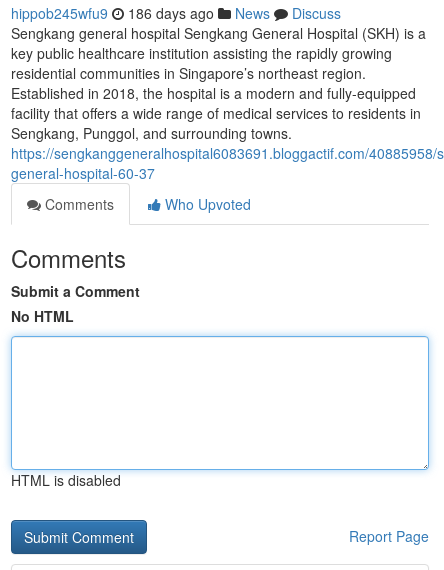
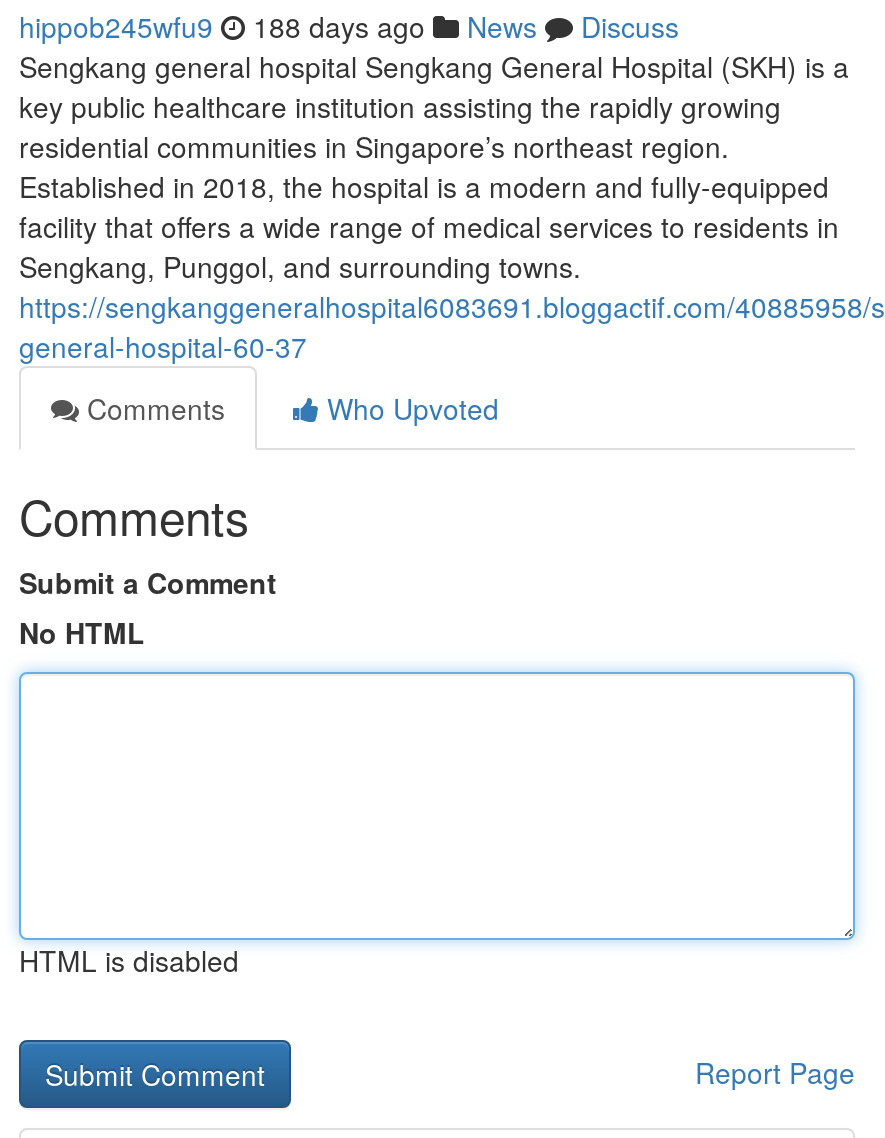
[11,3,341,23] hippob245wfu9 186 days ago News Discuss -> [19,6,679,46] hippob245wfu9 188 days ago News Discuss

